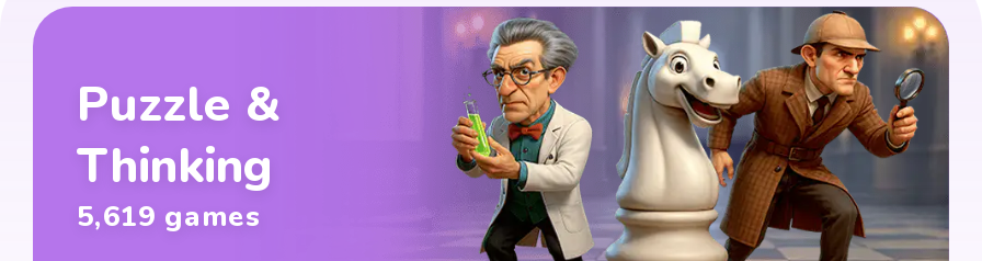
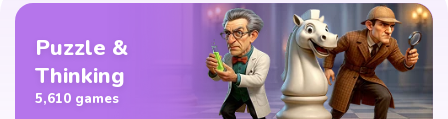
[77,197,261,236] 5,619 games -> [35,90,119,108] 5,610 games

